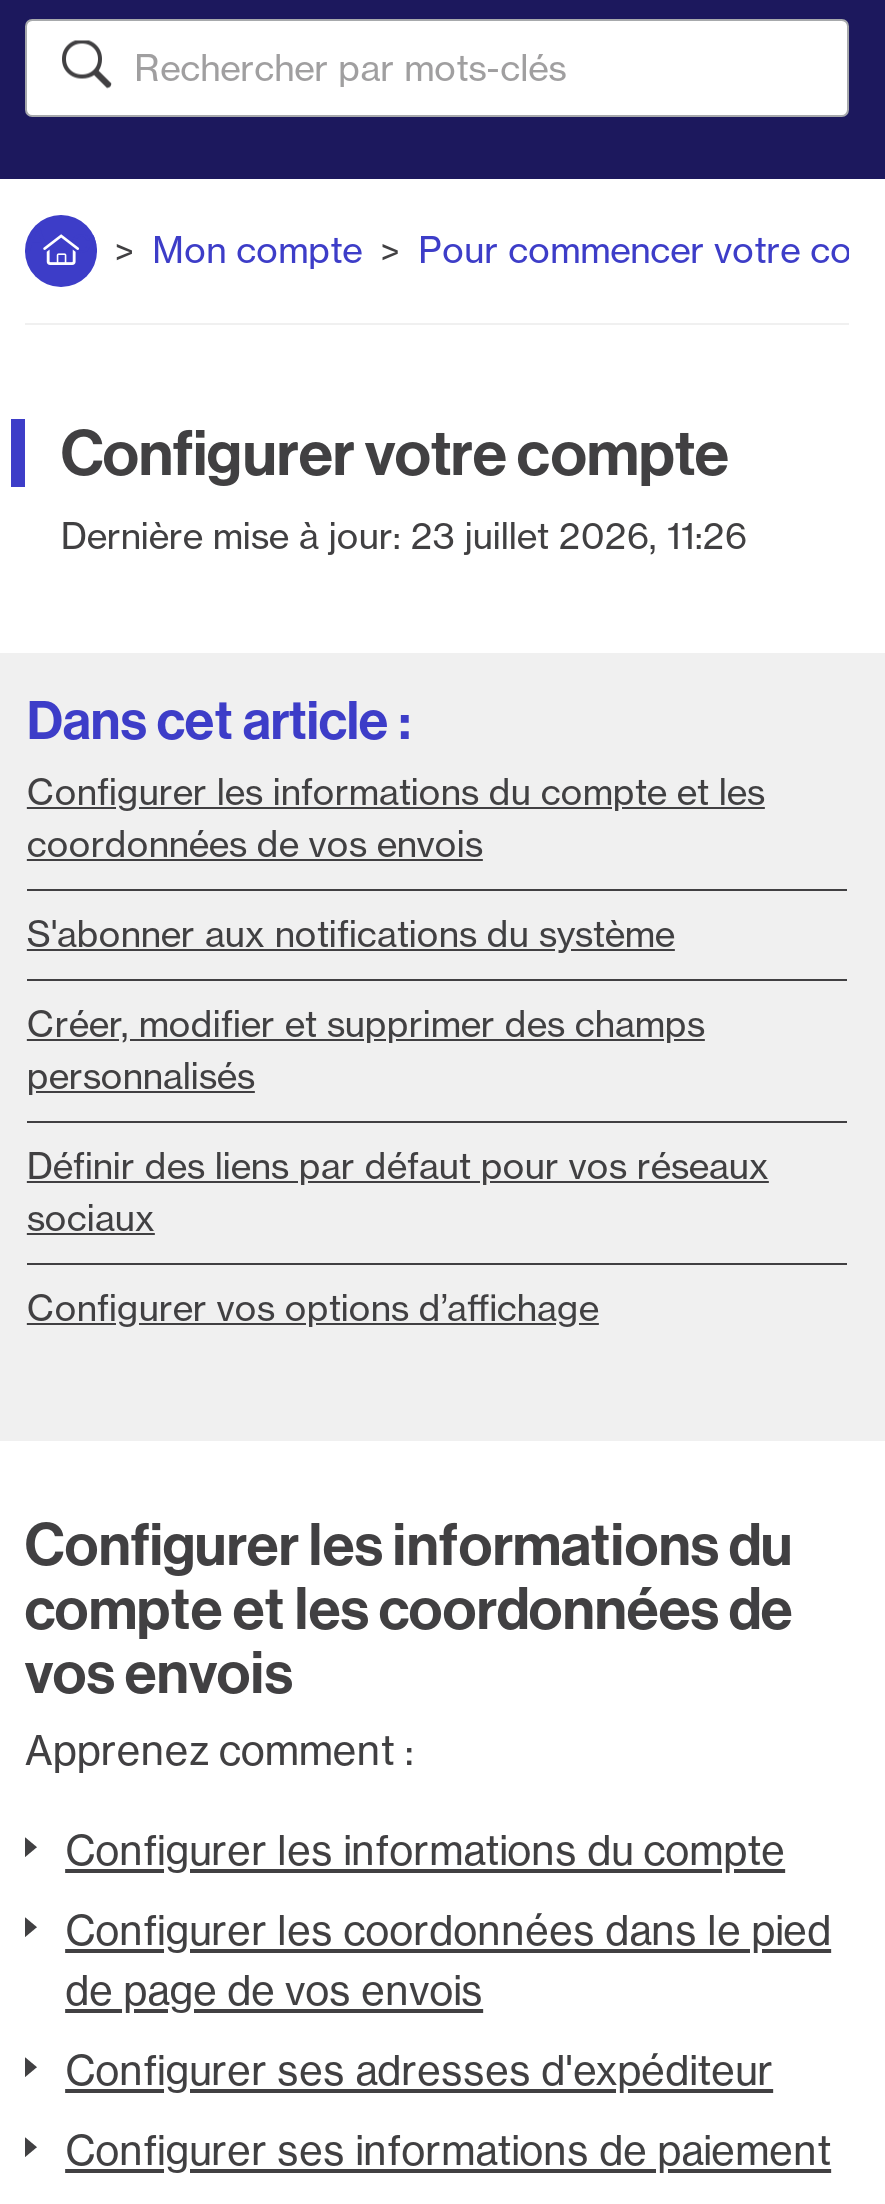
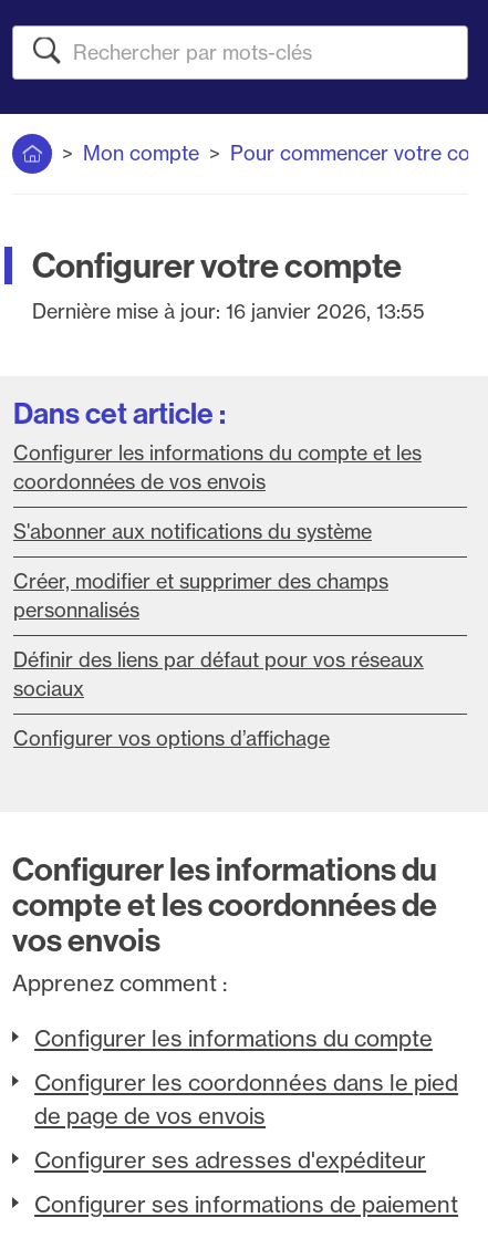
[61,514,747,560] Dernière mise à jour: 23 juillet 2026, 11:26 -> [32,299,425,324] Dernière mise à jour: 16 janvier 2026, 13:55

